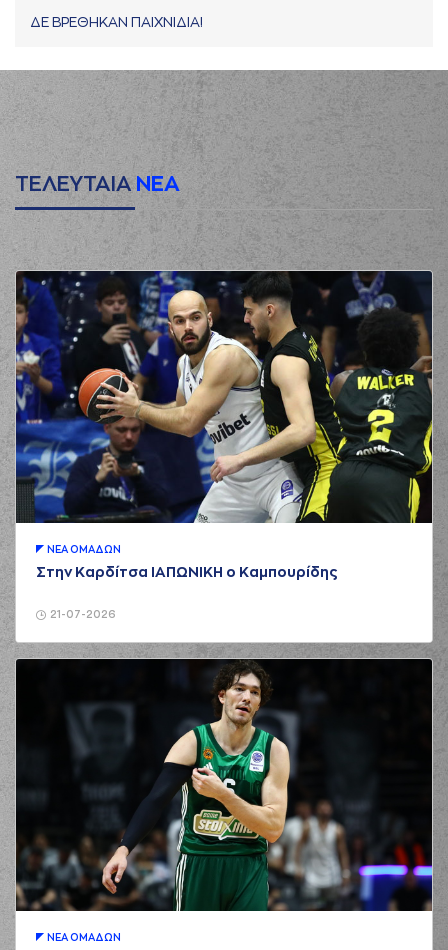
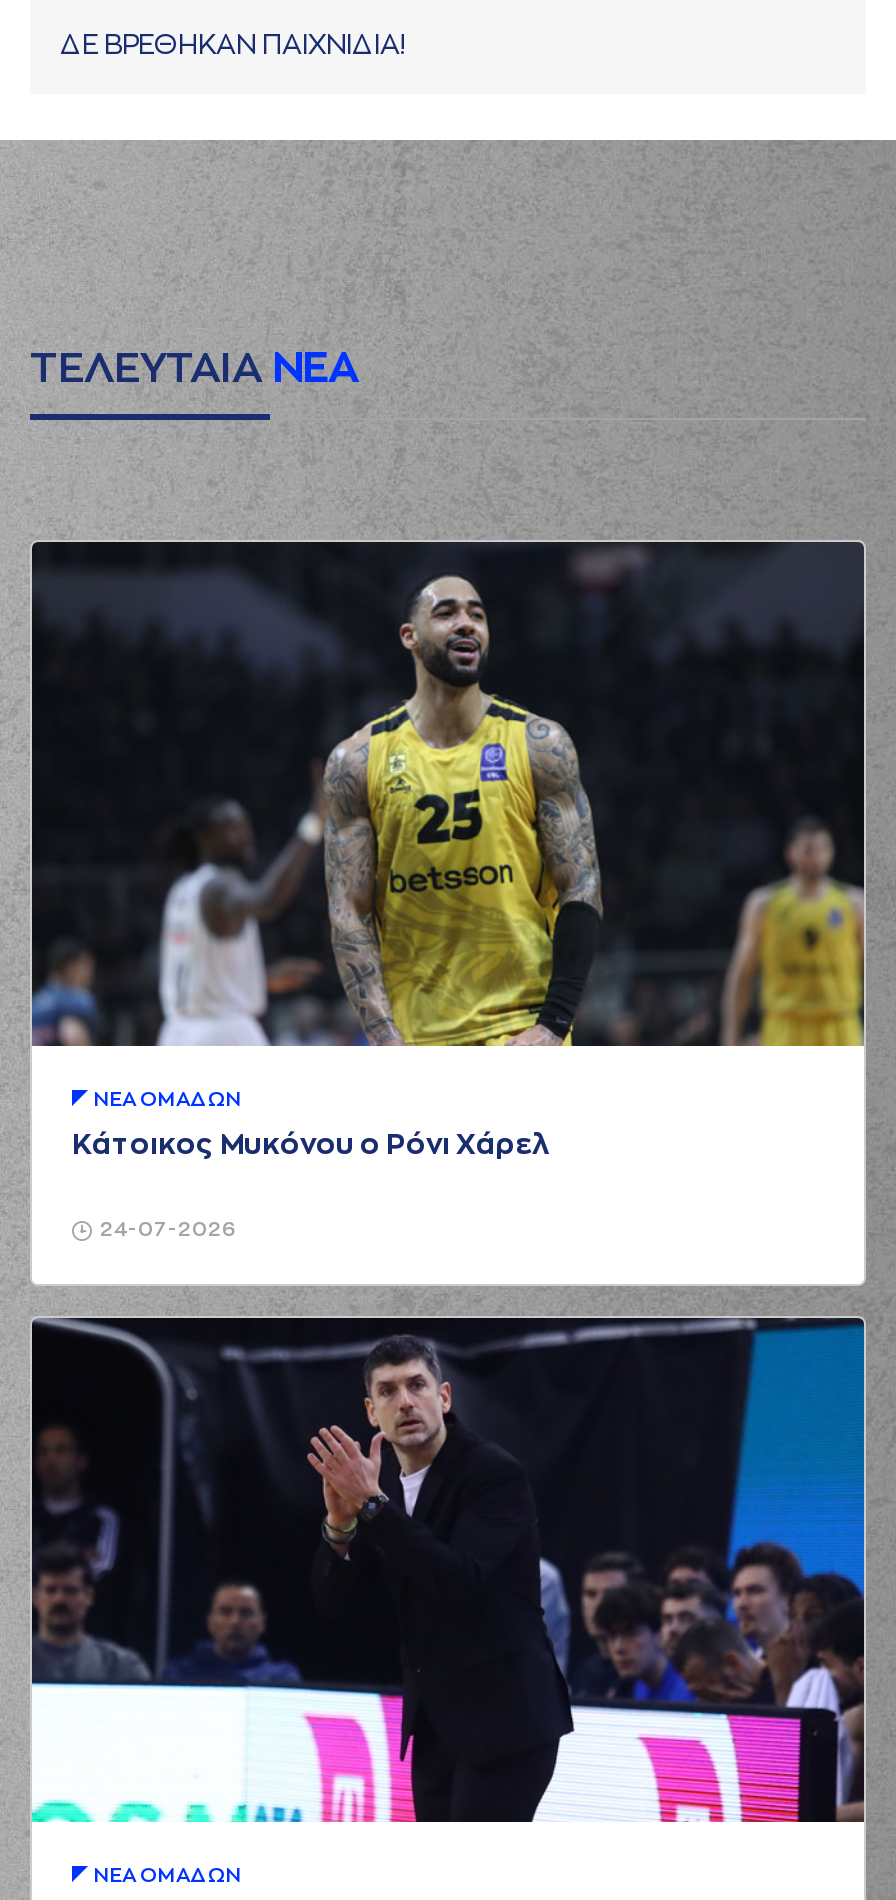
[16,271,433,524] [image] -> [30,542,866,1048] [image]
[36,565,338,579] Στην Καρδίτσα ΙΑΠΩΝΙΚΗ ο Καμπουρίδης -> [72,1130,550,1158] Κάτοικος Μυκόνου ο Ρόνι Χάρελ
[50,610,116,620] 21-07-2026 -> [100,1220,238,1240] 24-07-2026
[15,659,433,912] [image] -> [30,1318,866,1824] [image]

